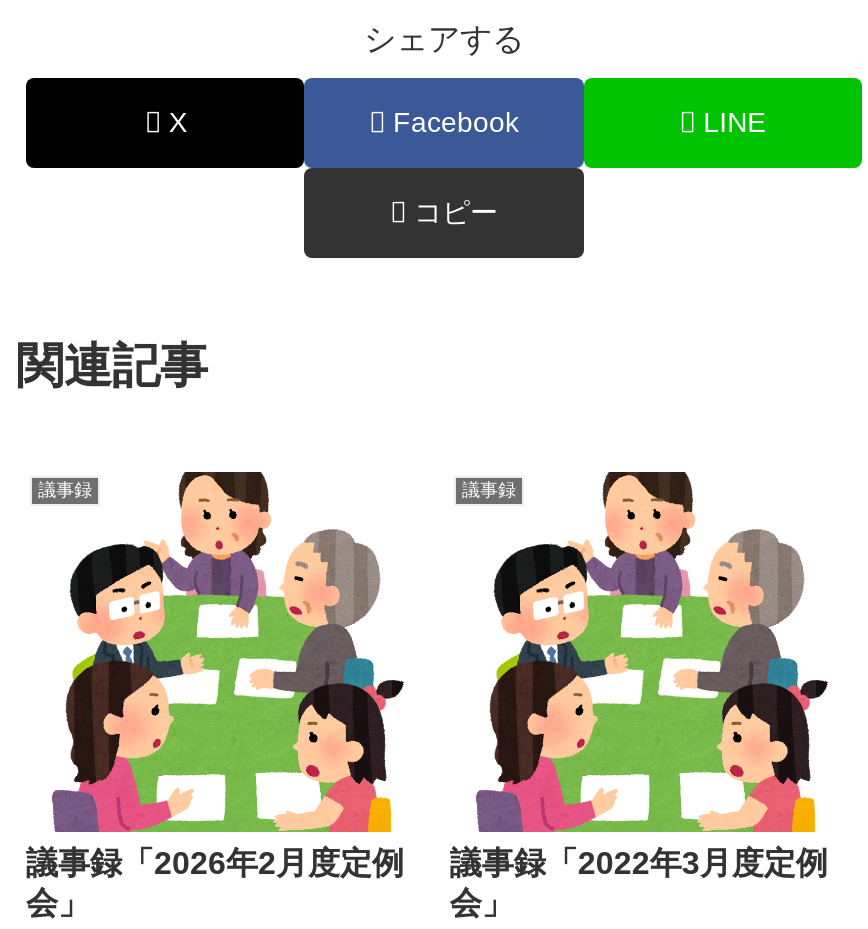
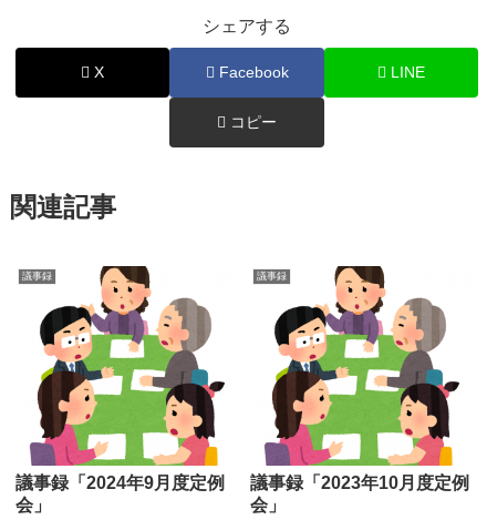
[26,847,404,881] 議事録「2026年2月度定例 -> [15,474,225,493] 議事録「2024年9月度定例
[450,847,828,881] 議事録「2022年3月度定例 -> [250,474,469,493] 議事録「2023年10月度定例

